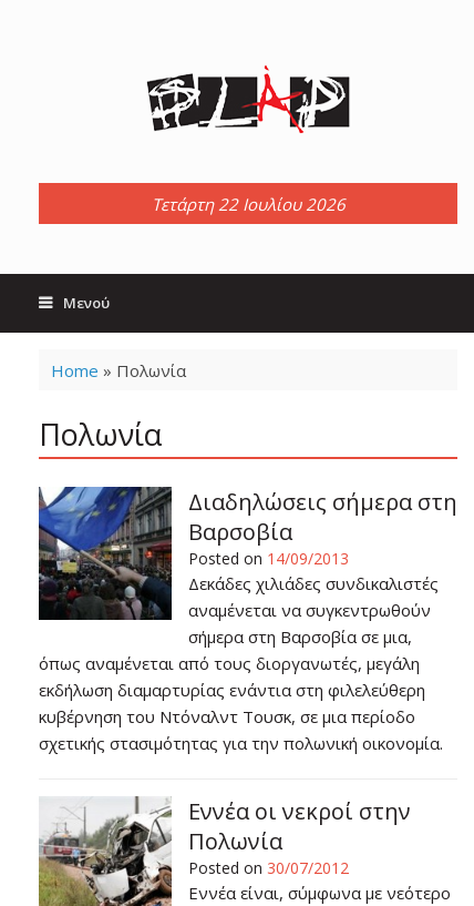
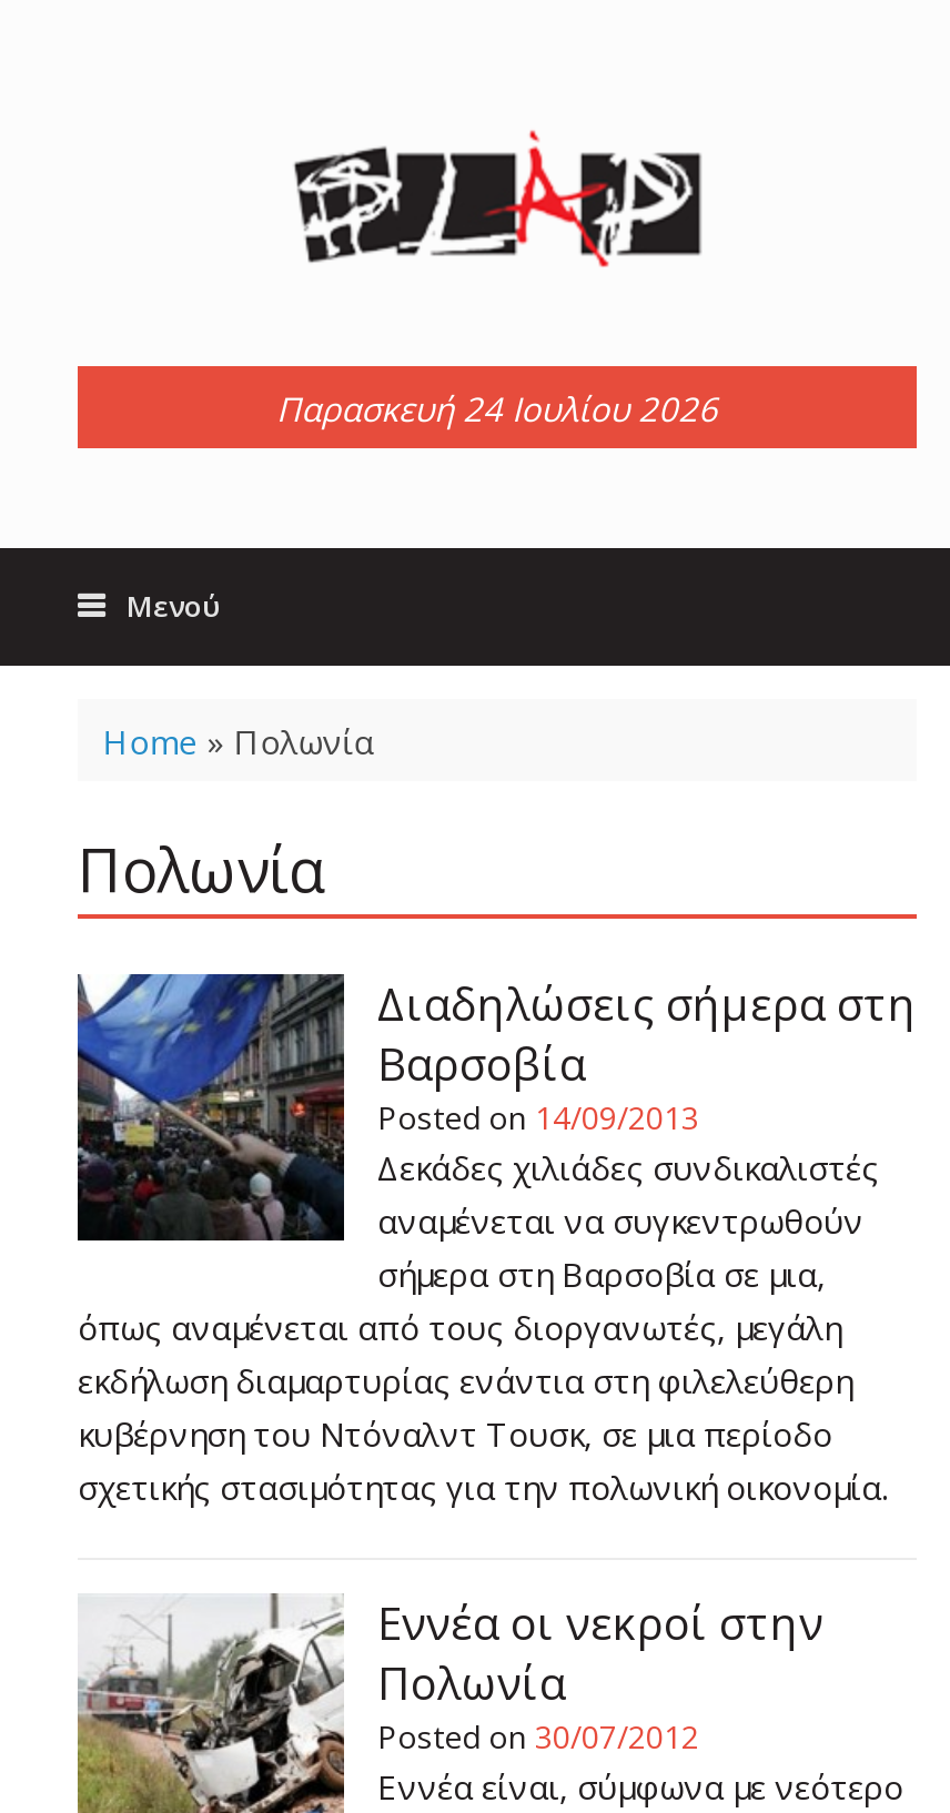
[151,192,345,215] Τετάρτη 22 Ιουλίου 2026 -> [276,385,718,429] Παρασκευή 24 Ιουλίου 2026

